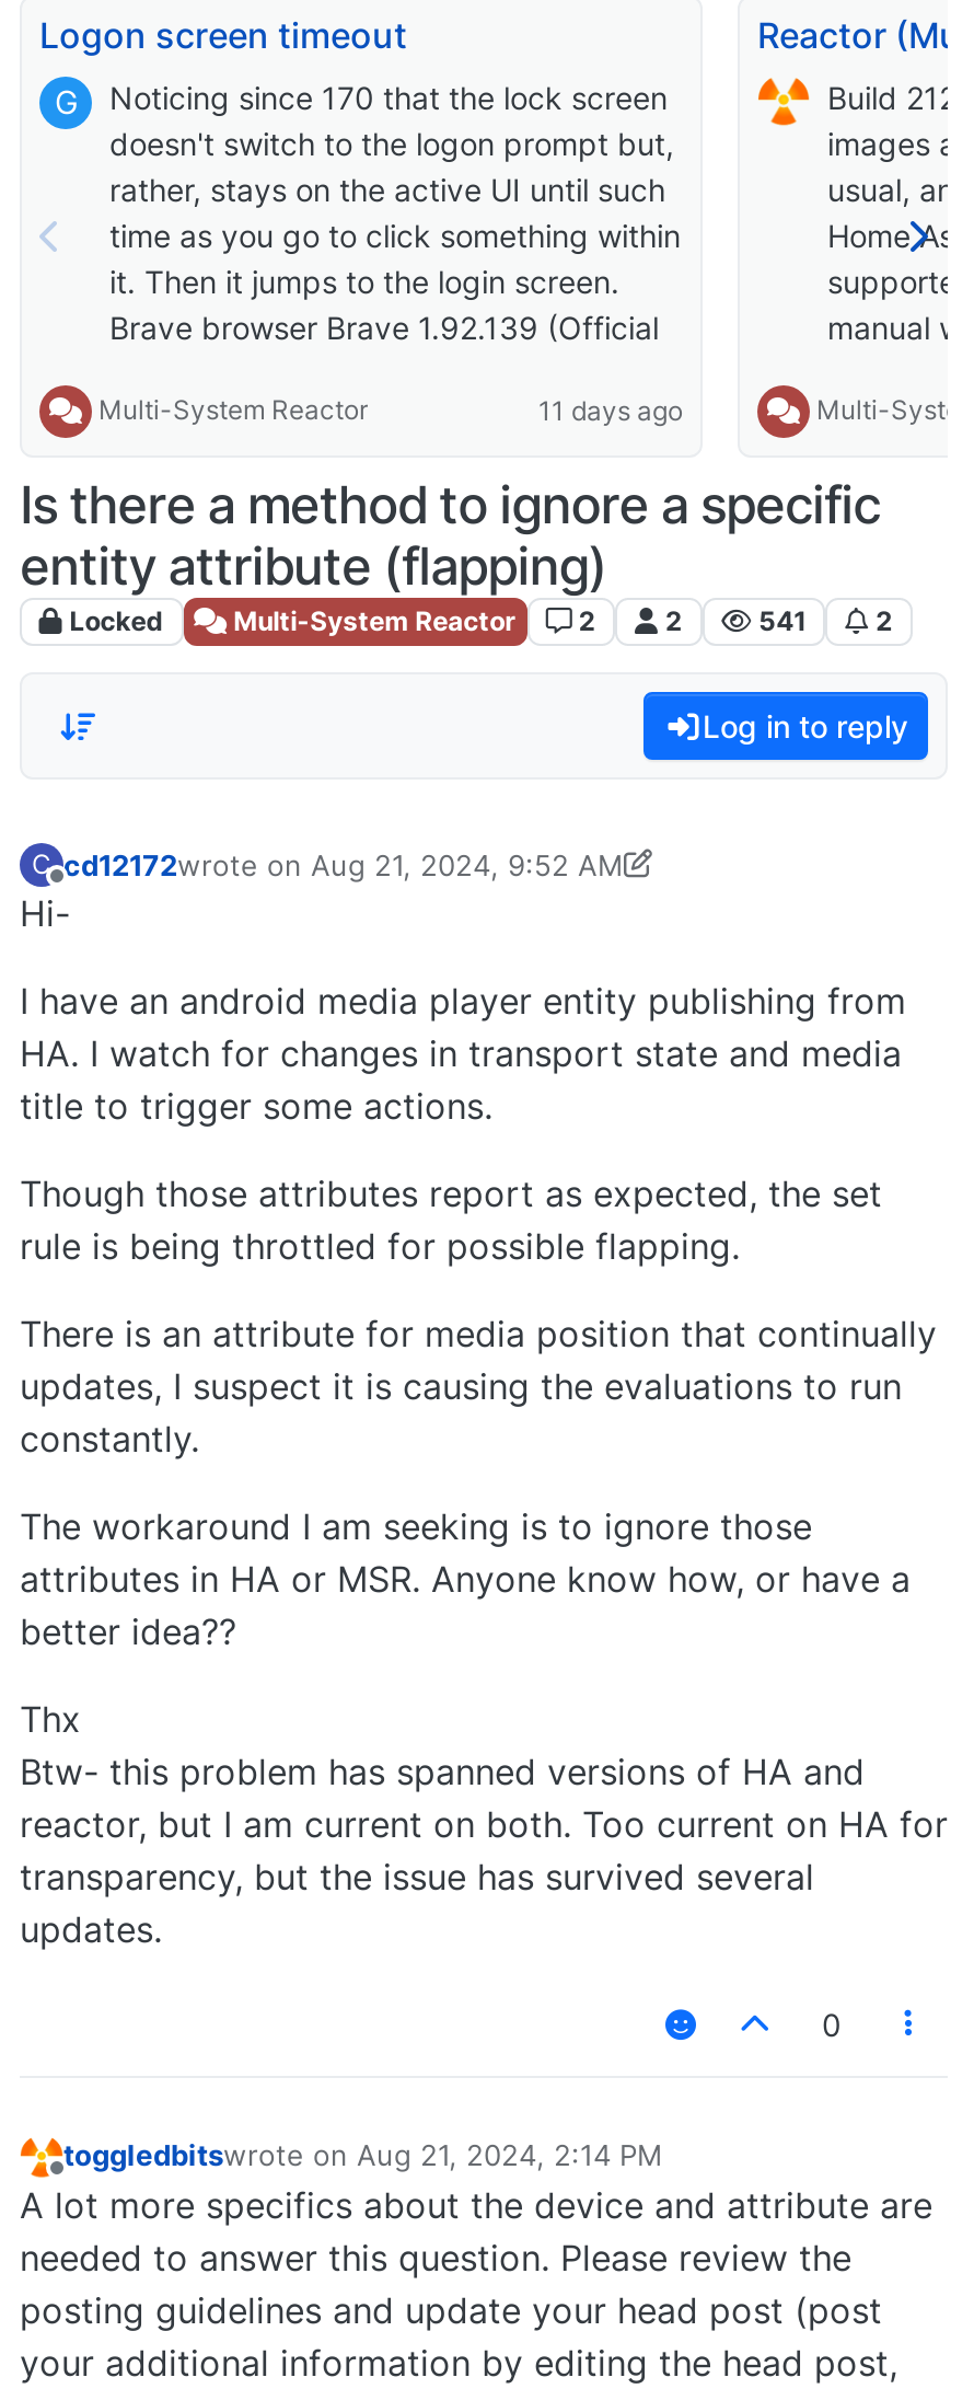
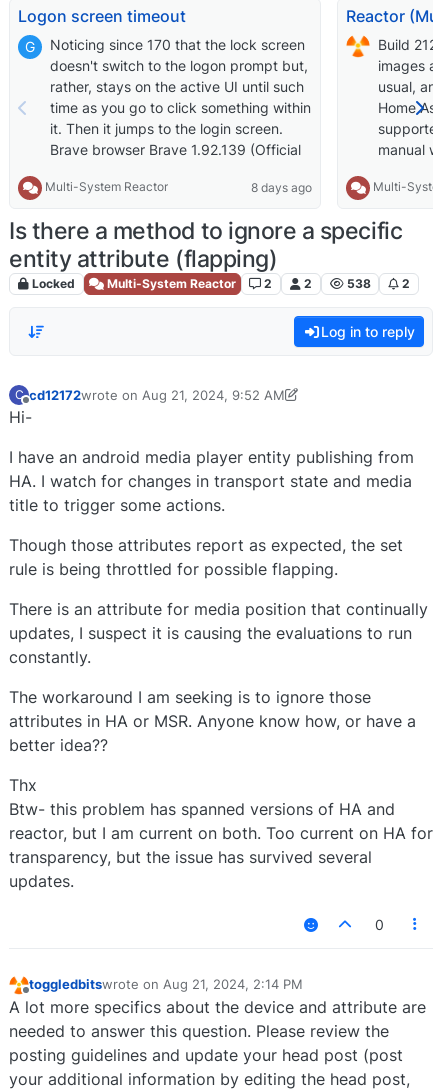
[538,394,683,427] 11 days ago -> [251,180,312,195] 8 days ago
[759,605,807,638] 541 -> [347,276,371,291] 538

